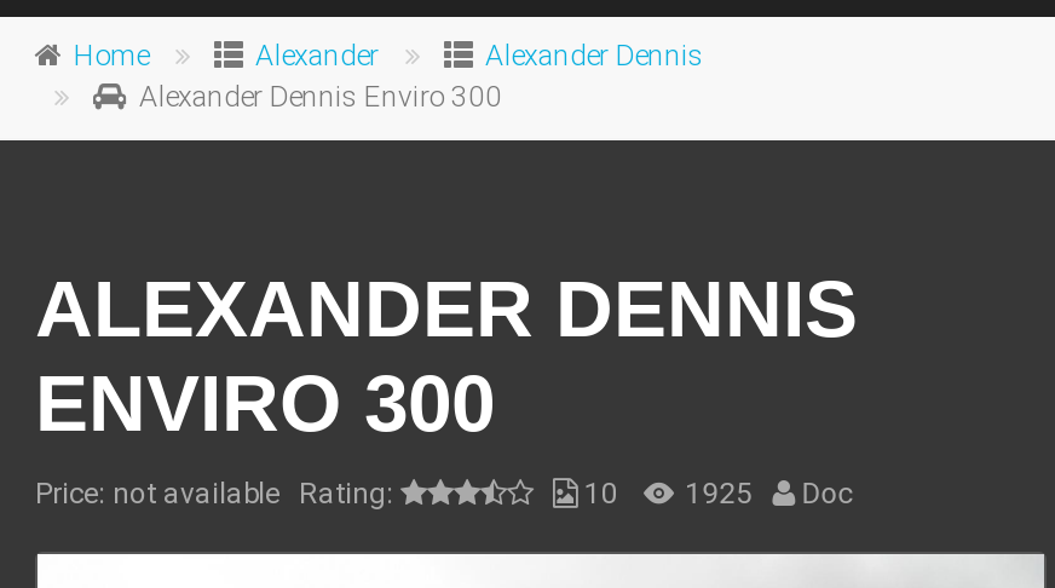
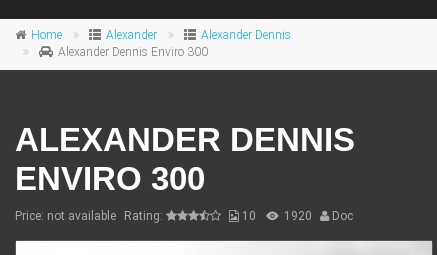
[577,477,852,511] 10 1925 Doc -> [239,209,353,223] 10 1920 Doc

